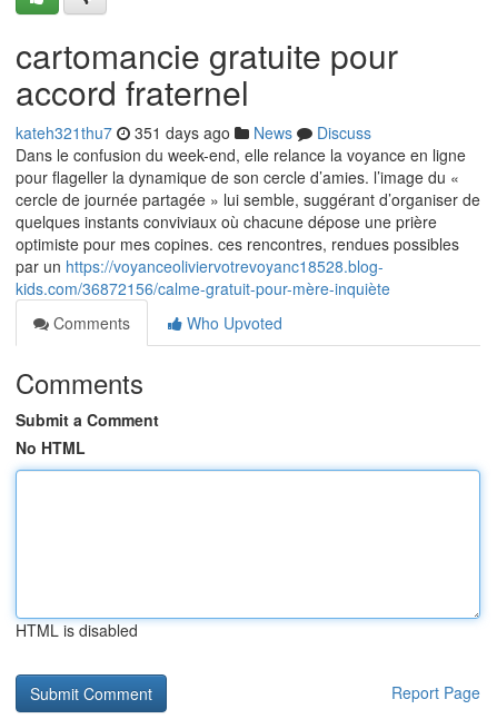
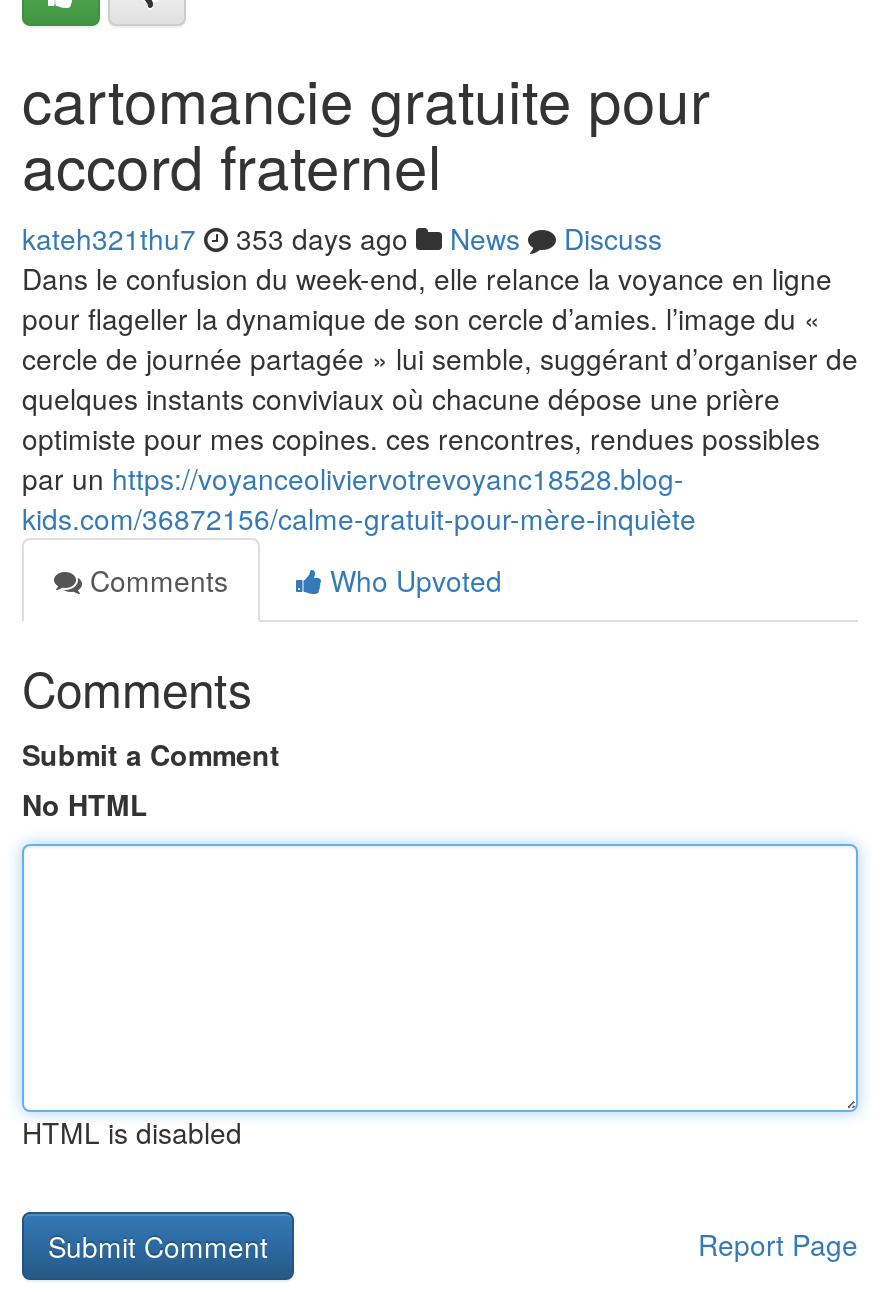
[16,121,371,144] kateh321thu7 351 days ago News Discuss -> [22,218,662,258] kateh321thu7 353 days ago News Discuss

